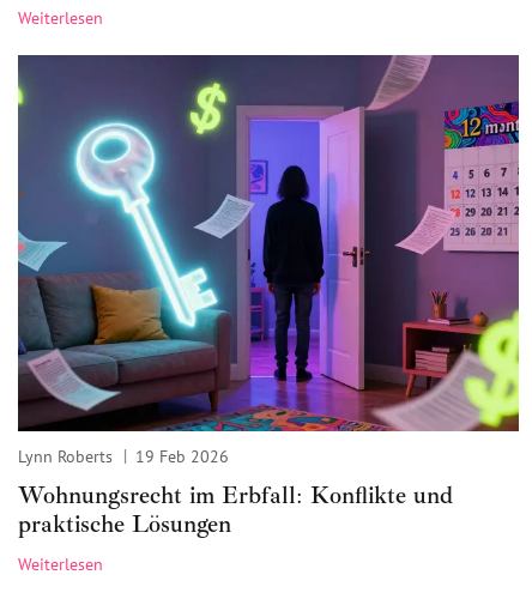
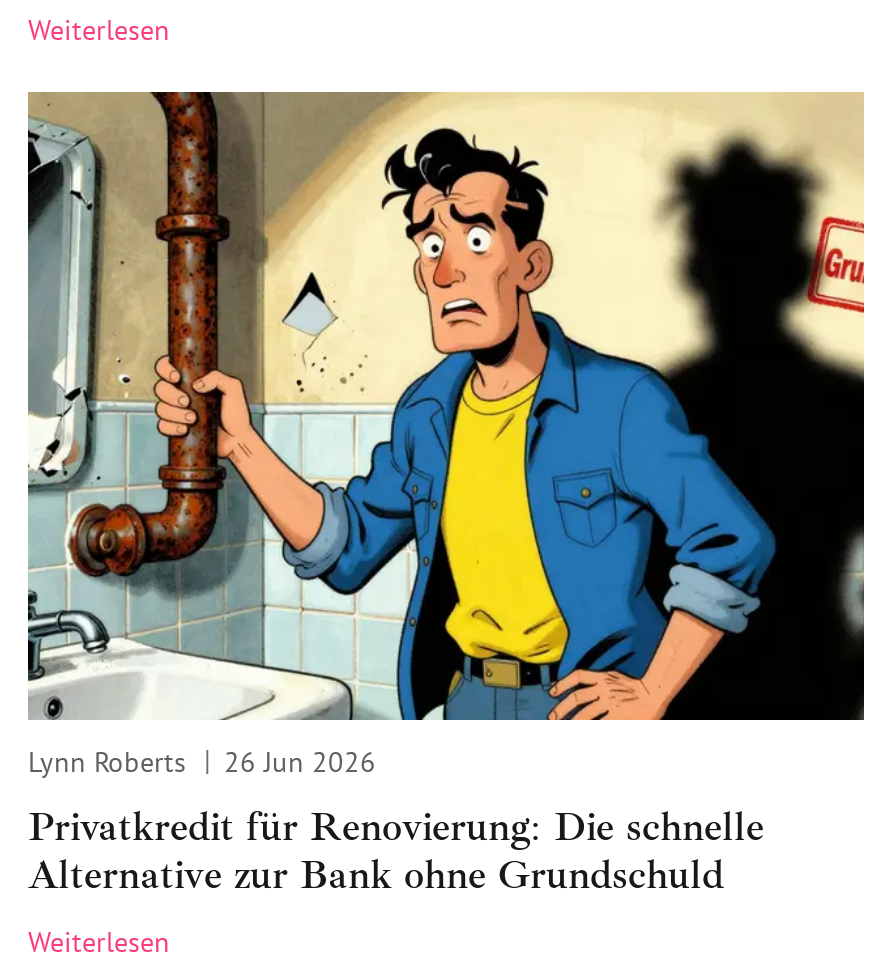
[17,54,520,539] [image] | 19 Feb 2026 | Wohnungsrecht im Erbfall: Konflikte und | praktische Lösungen -> [26,90,866,900] [image] | 26 Jun 2026 | Privatkredit für Renovierung: Die schnelle | Alternative zur Bank ohne Grundschuld

